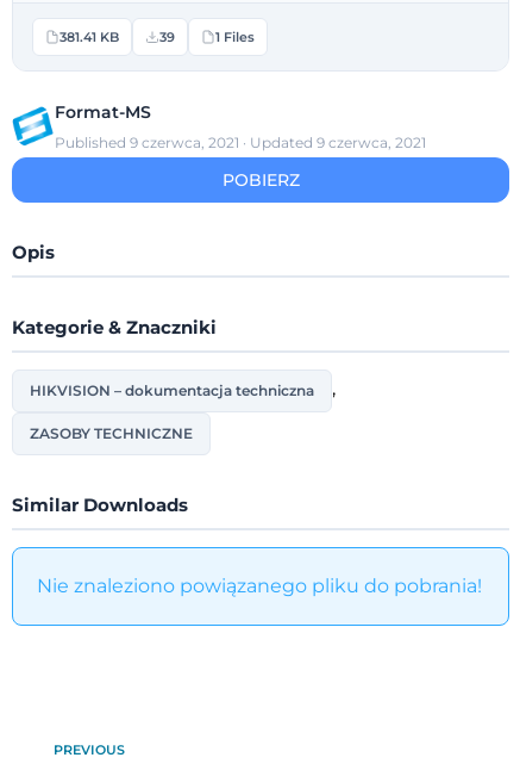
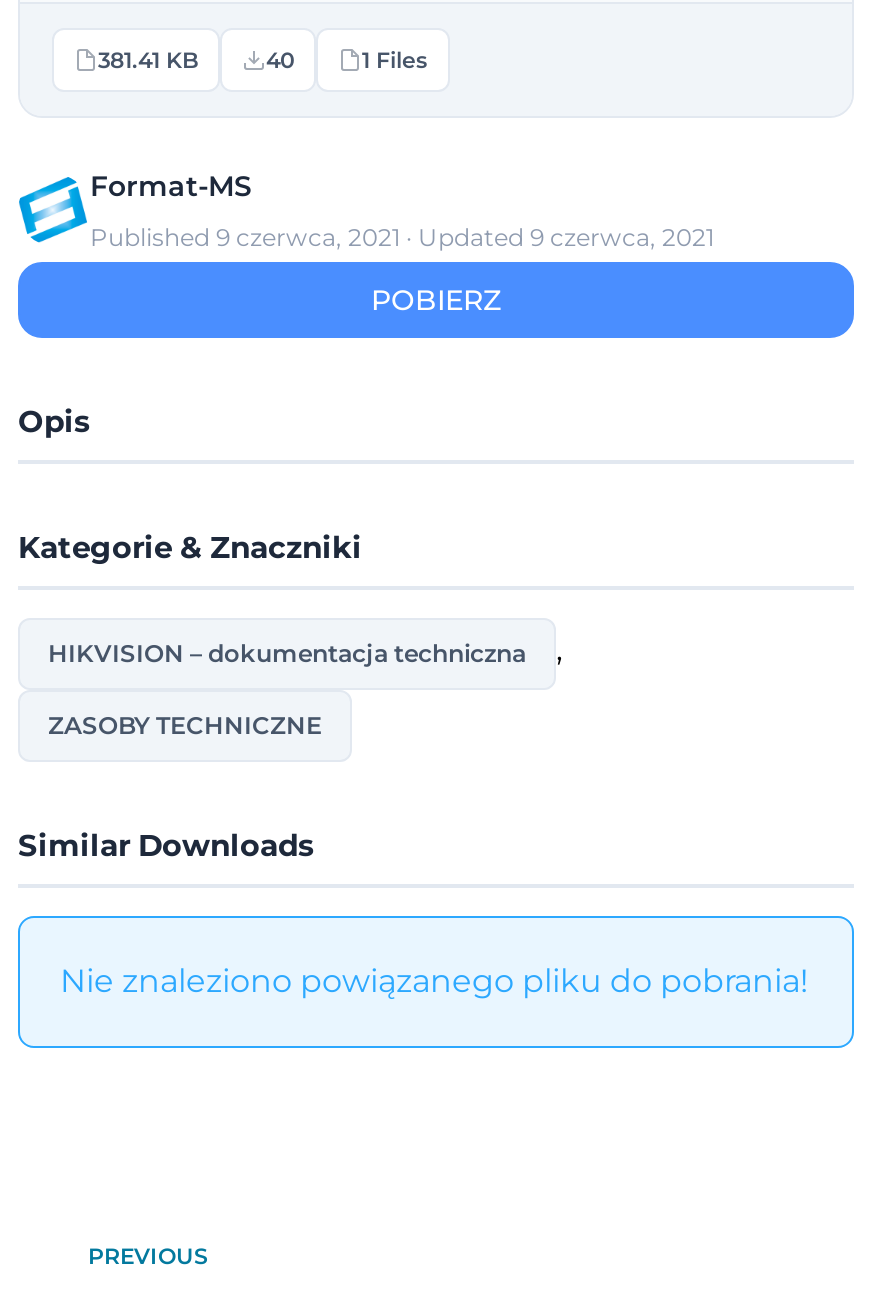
[159,29,175,45] 39 -> [266,46,294,74] 40

